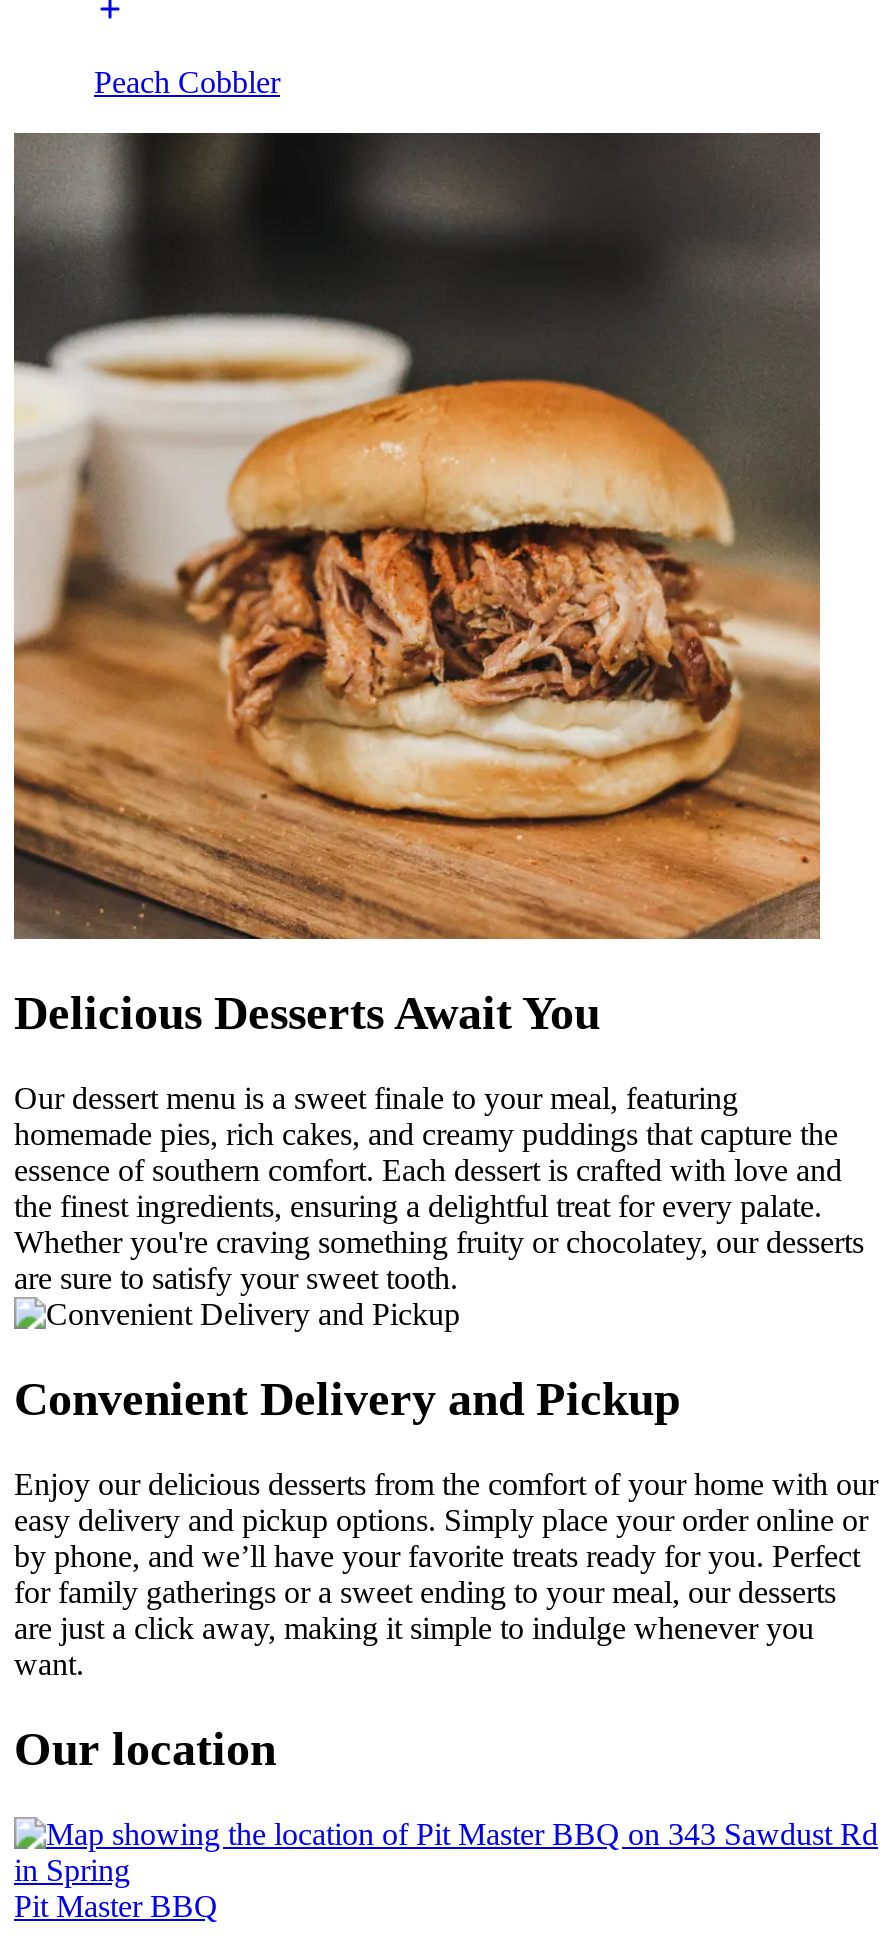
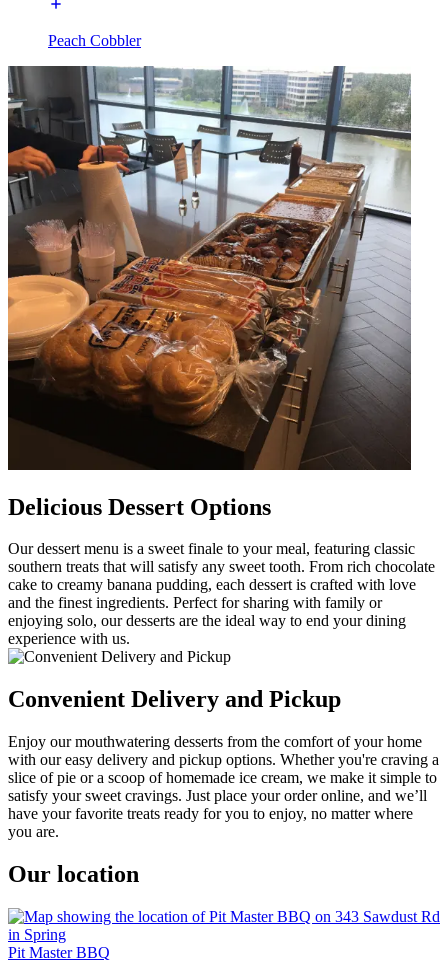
[12,130,822,1039] [image] | Delicious Desserts Await You -> [7,66,412,519] [image] | Delicious Dessert Options
[14,1081,864,1295] Our dessert menu is a sweet finale to your meal, featuring | homemade pies, rich cakes, and creamy puddings that capture the | essence of southern comfort. Each dessert is crafted with love and | the finest ingredients, ensuring a delightful treat for every palate. | Whether you're craving something fruity or chocolatey, our desserts | are sure to satisfy your sweet tooth. -> [8,540,435,647] Our dessert menu is a sweet finale to your meal, featuring classic | southern treats that will satisfy any sweet tooth. From rich chocolate | cake to creamy banana pudding, each dessert is crafted with love | and the finest ingredients. Perfect for sharing with family or | enjoying solo, our desserts are the ideal way to end your dining | experience with us.
[14,1467,878,1681] Enjoy our delicious desserts from the comfort of your home with our | easy delivery and pickup options. Simply place your order online or | by phone, and we’ll have your favorite treats ready for you. Perfect | for family gatherings or a sweet ending to your meal, our desserts | are just a click away, making it simple to indulge whenever you | want. -> [8,733,439,840] Enjoy our mouthwatering desserts from the comfort of your home | with our easy delivery and pickup options. Whether you're craving a | slice of pie or a scoop of homemade ice cream, we make it simple to | satisfy your sweet cravings. Just place your order online, and we’ll | have your favorite treats ready for you to enjoy, no matter where | you are.

